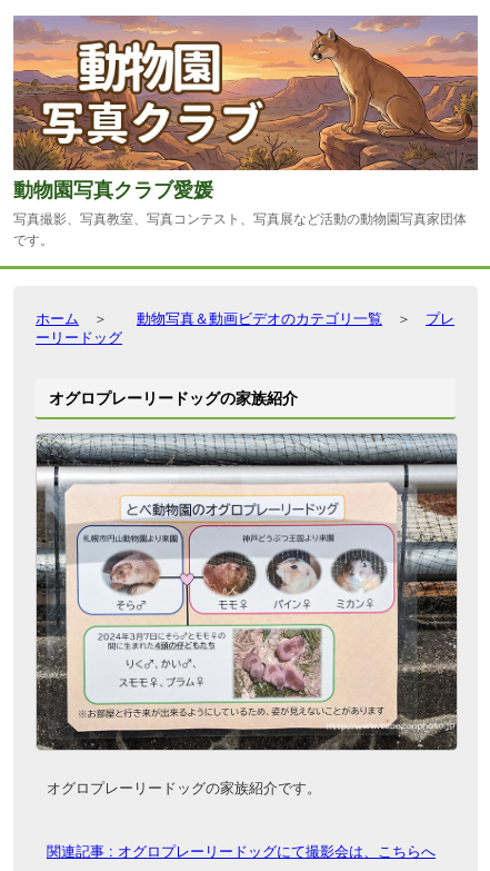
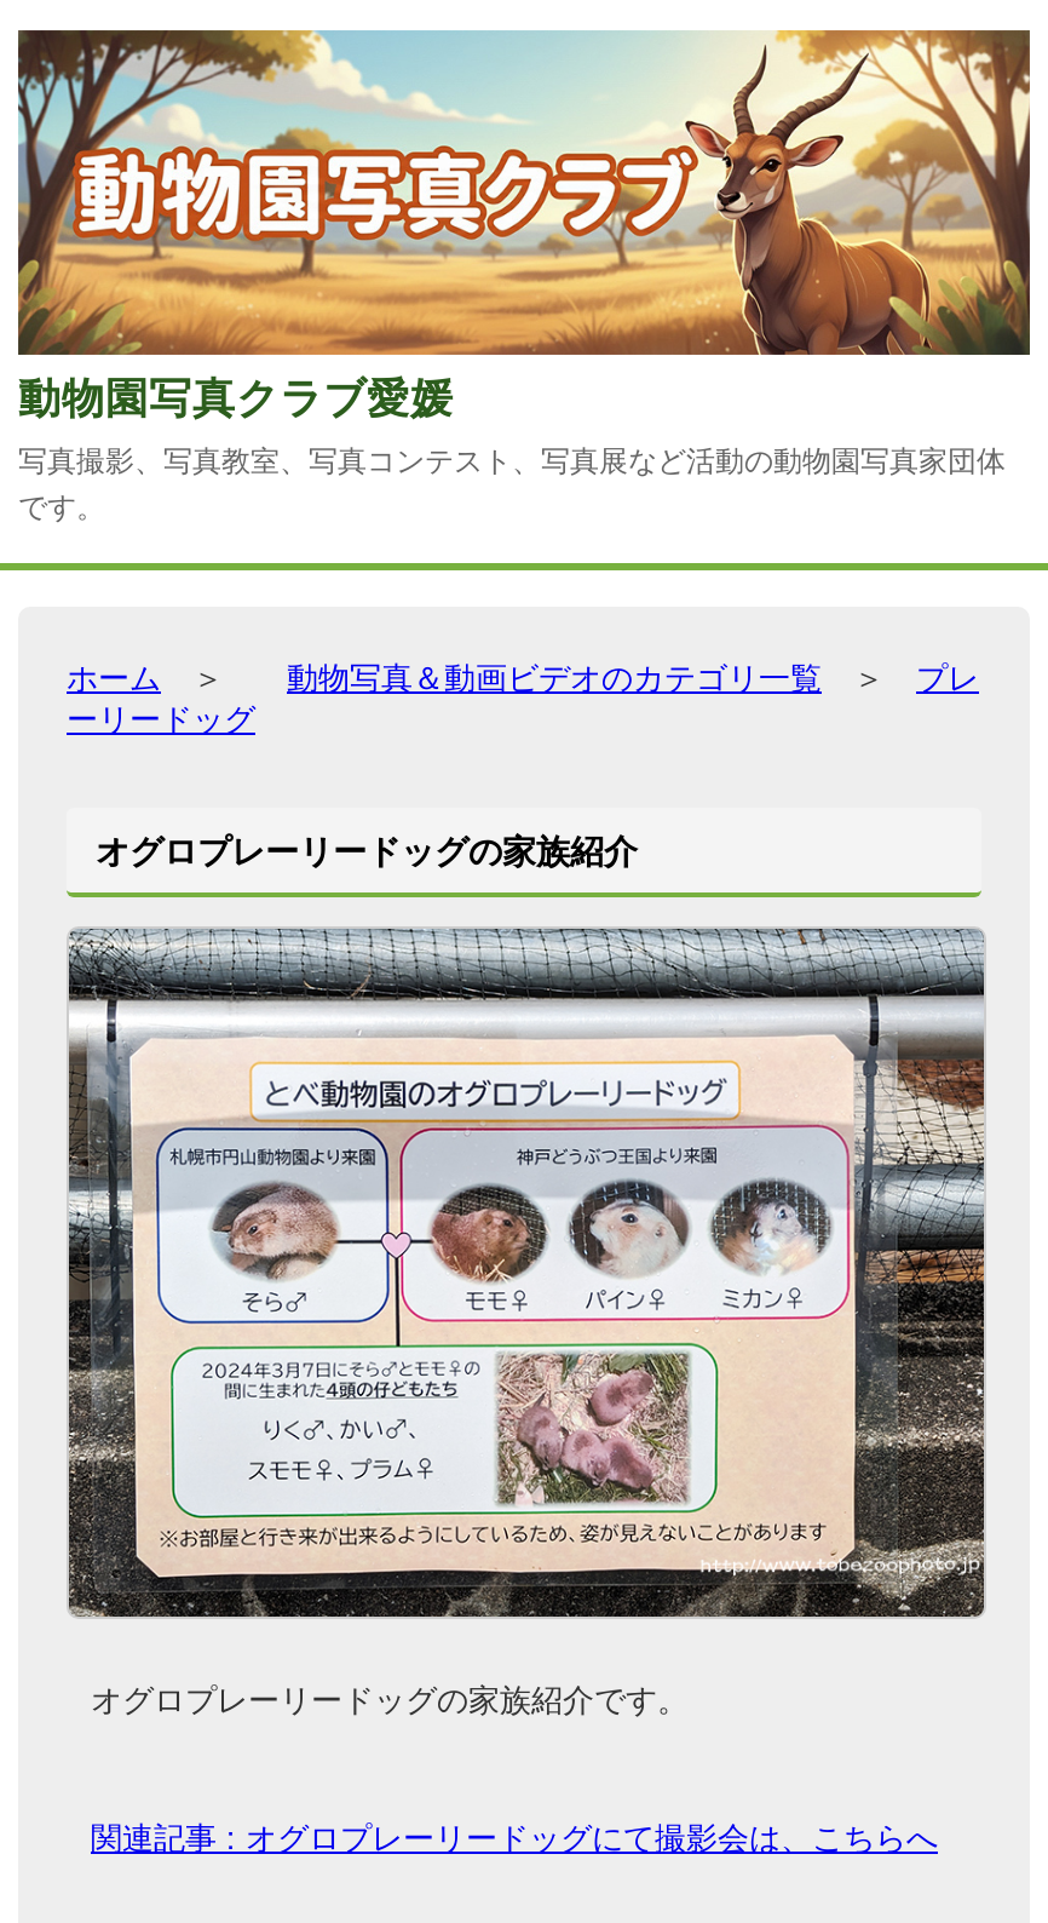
[12,14,479,171] [image] -> [16,28,1032,357] [image]

